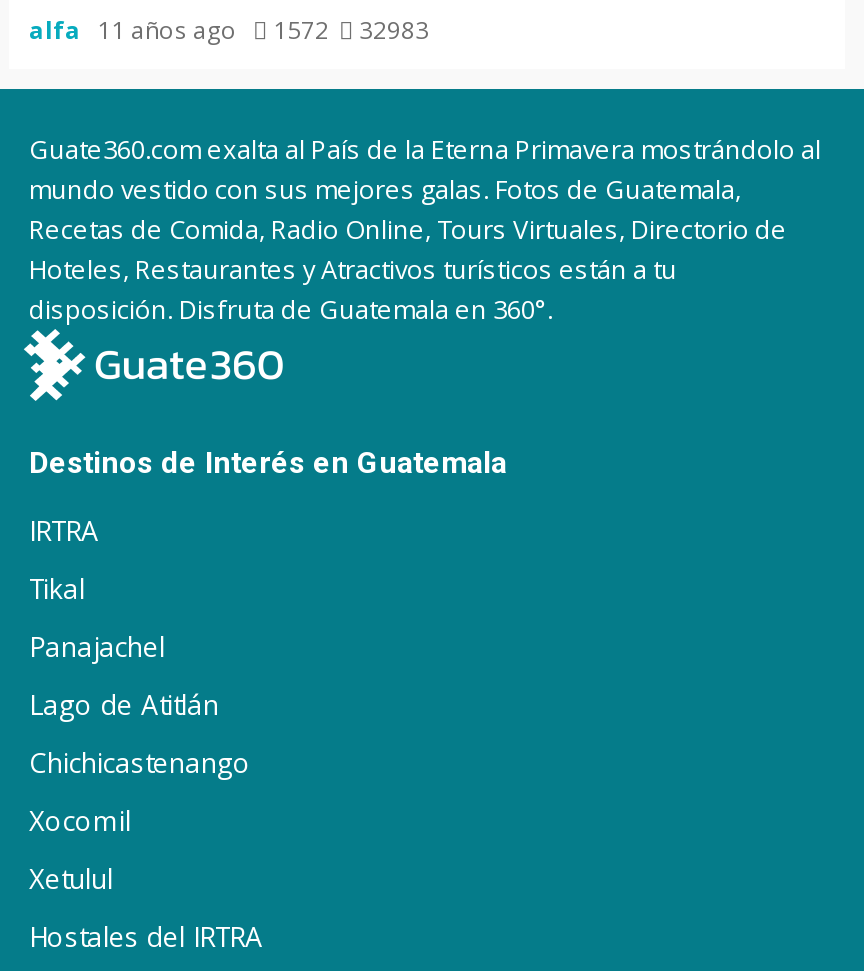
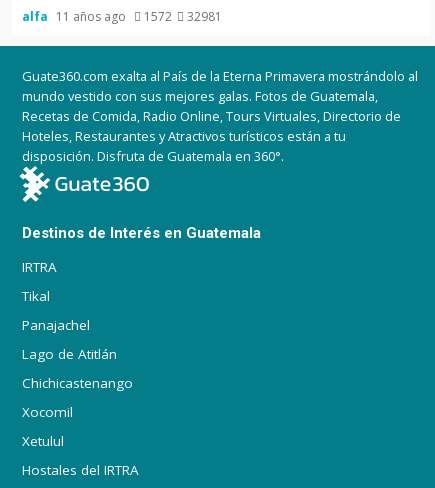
[29,13,429,47] alfa 11 años ago 1572 32983 -> [22,8,222,25] alfa 11 años ago 1572 32981

